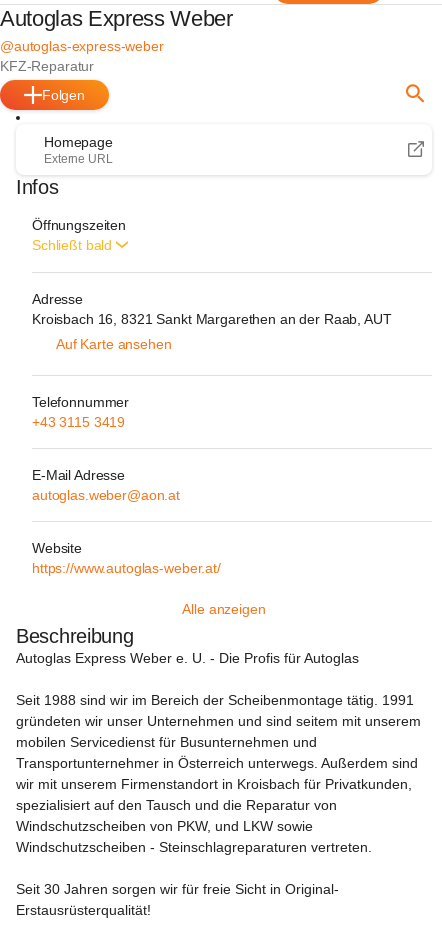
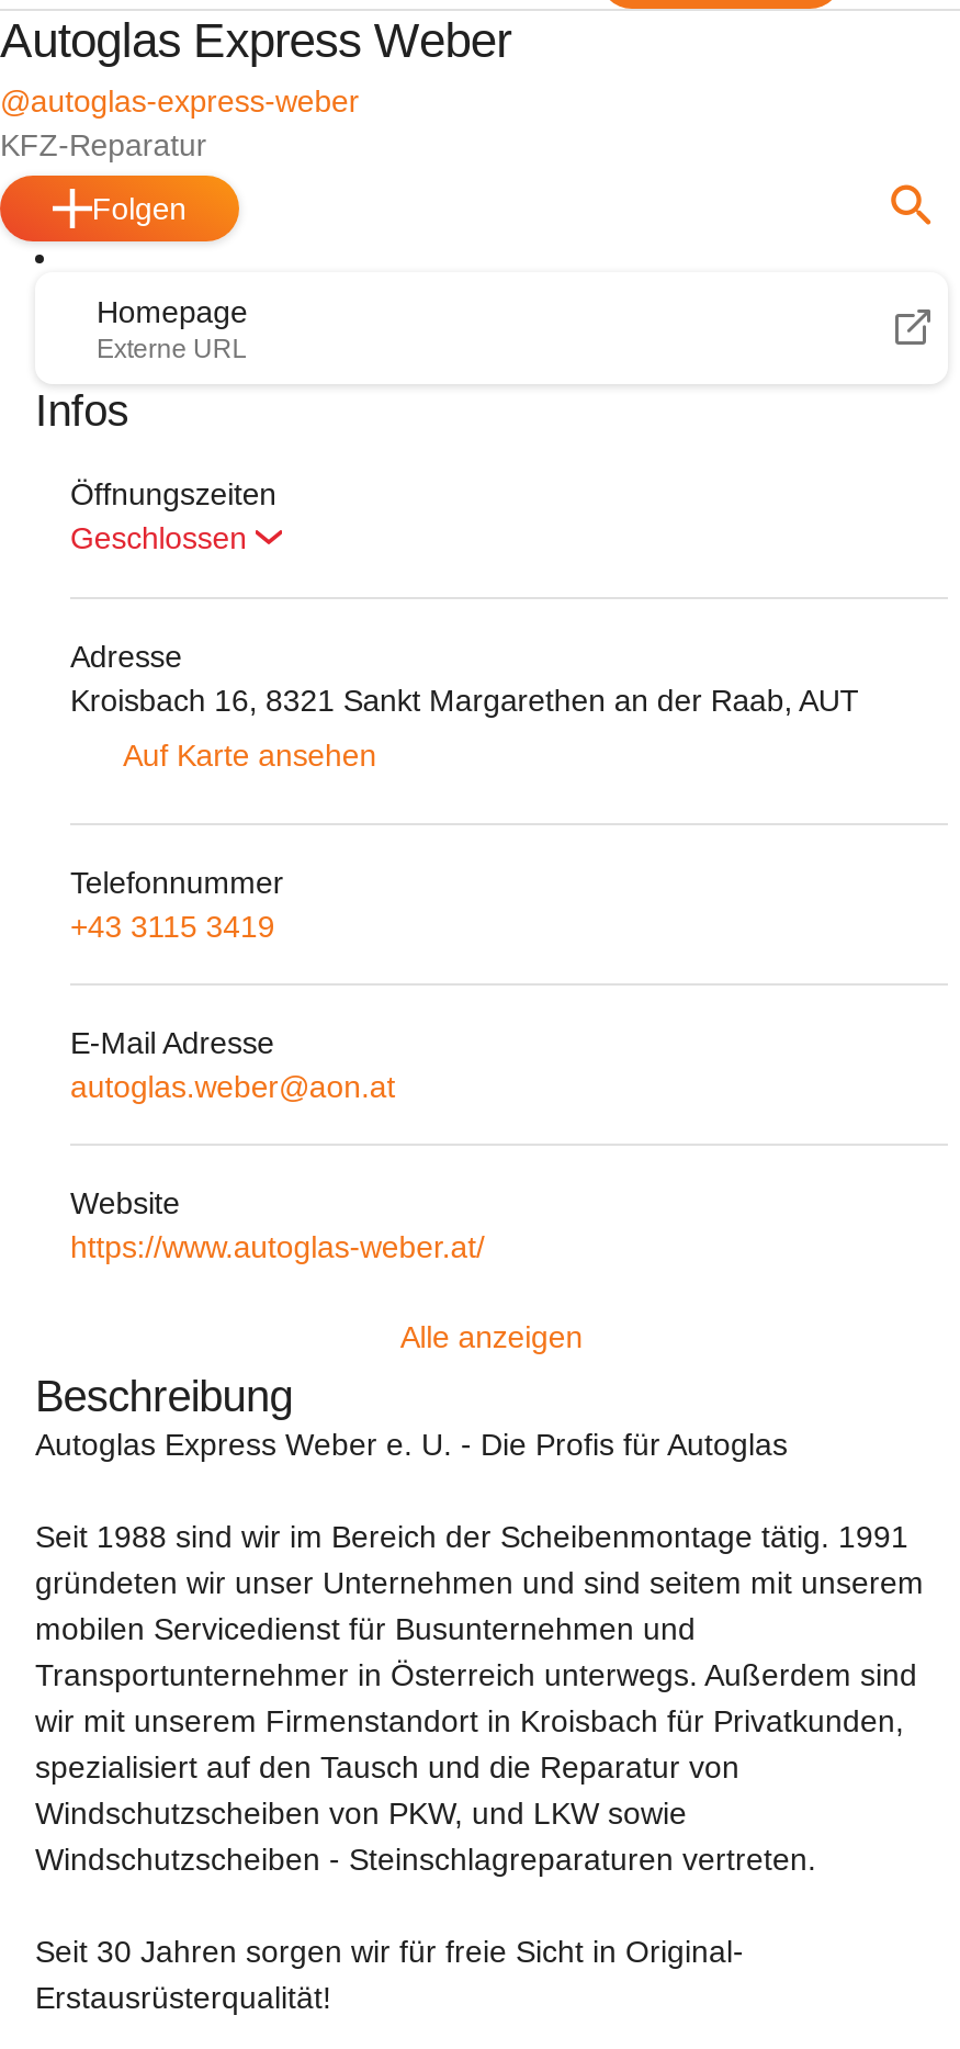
[32,237,112,253] Schließt bald -> [70,520,247,555] Geschlossen

